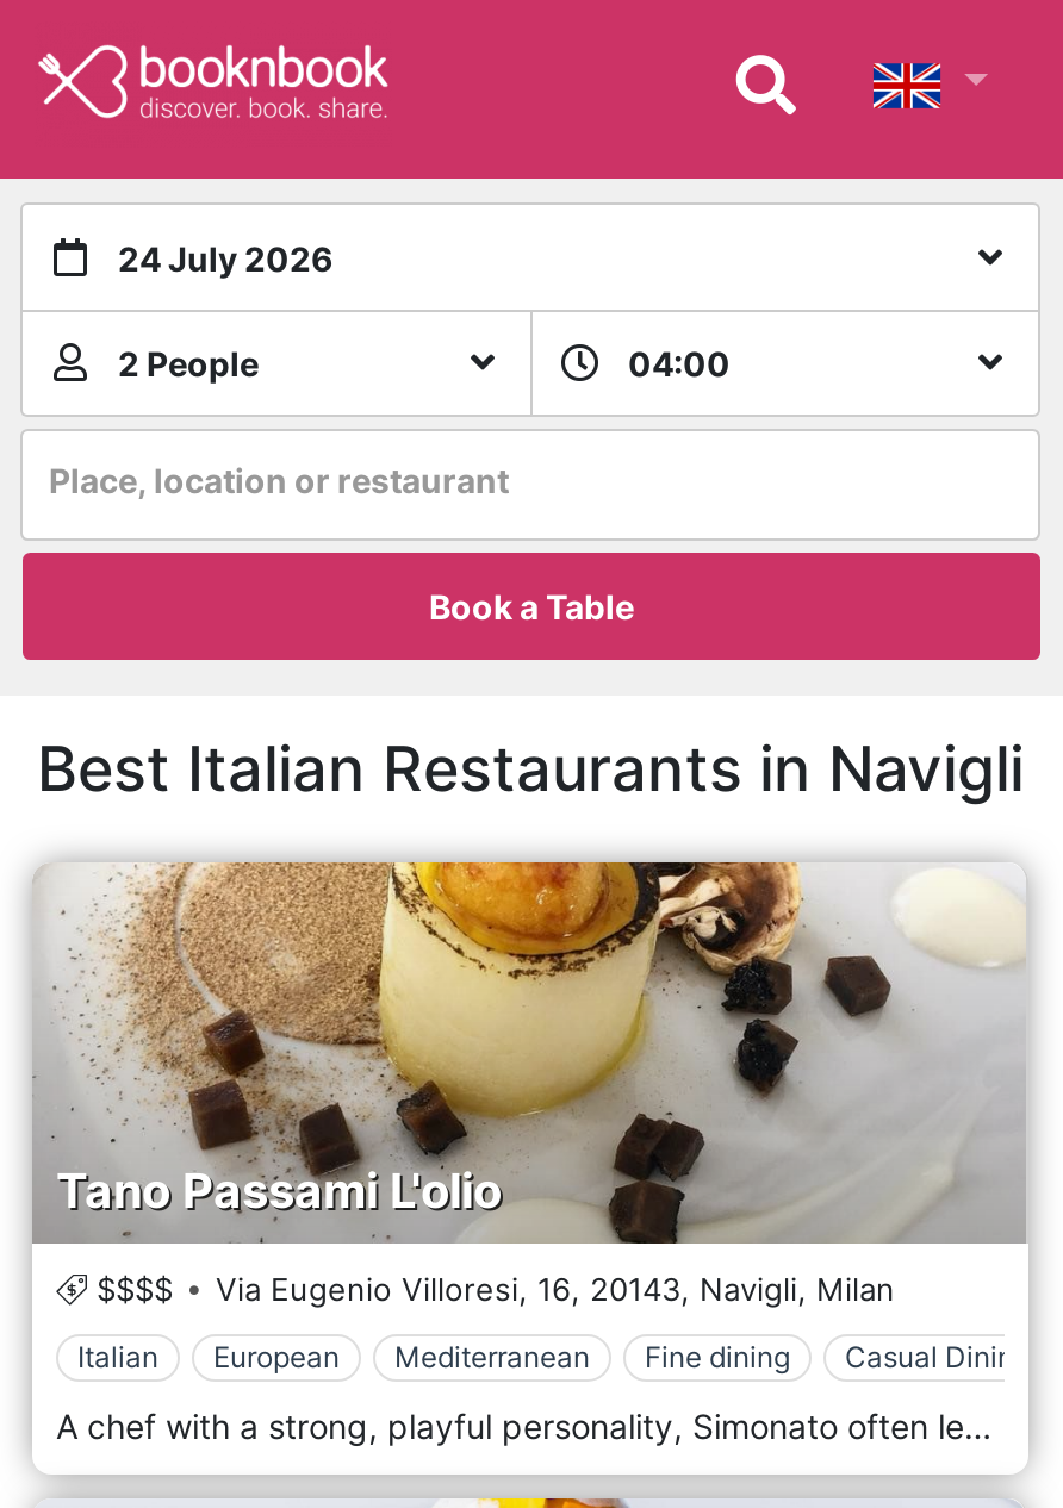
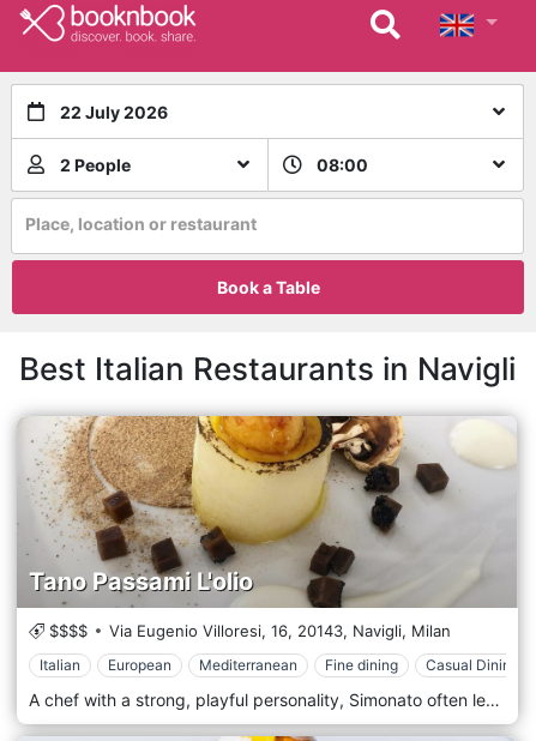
[118,237,332,278] 24 July 2026 -> [60,101,168,122] 22 July 2026
[628,343,731,384] 04:00 -> [317,155,368,175] 08:00

